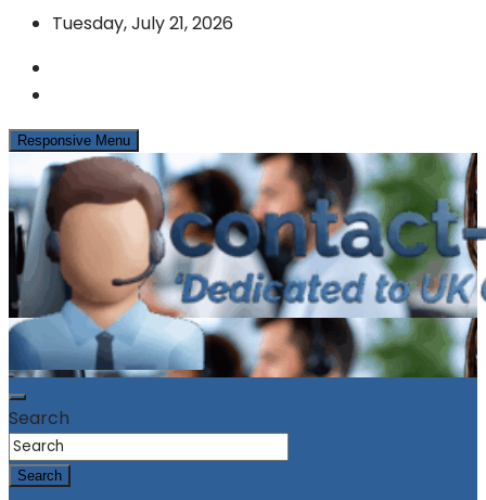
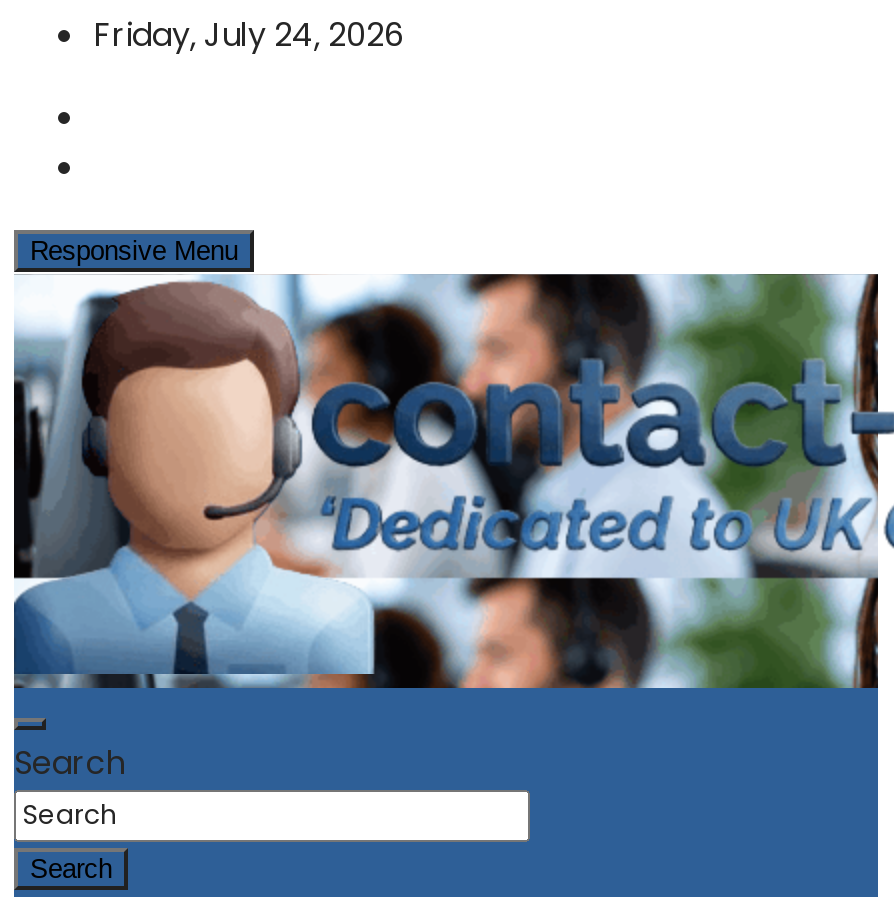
[52,11,233,36] Tuesday, July 21, 2026 -> [94,12,404,58] Friday, July 24, 2026

